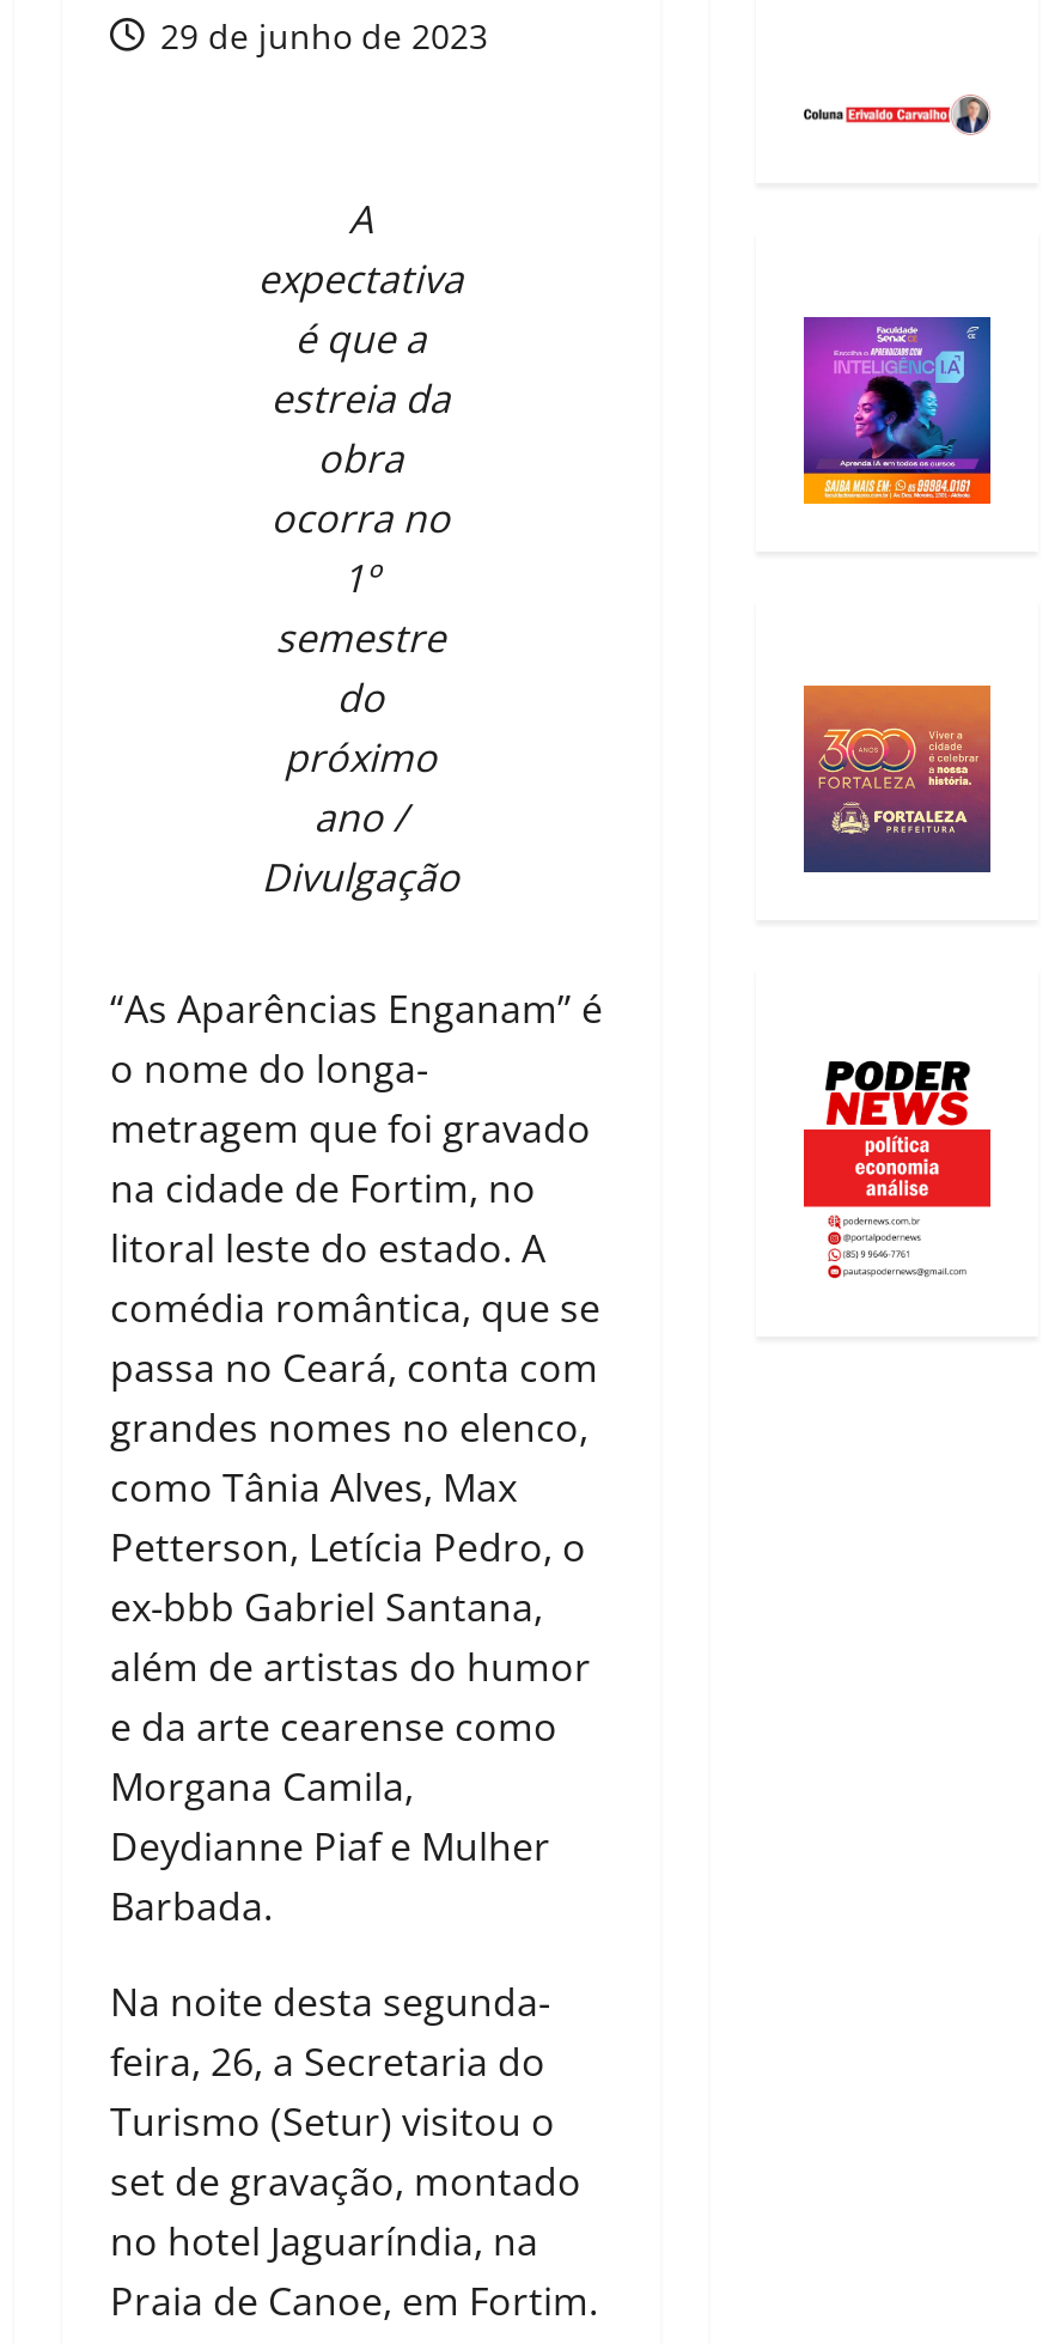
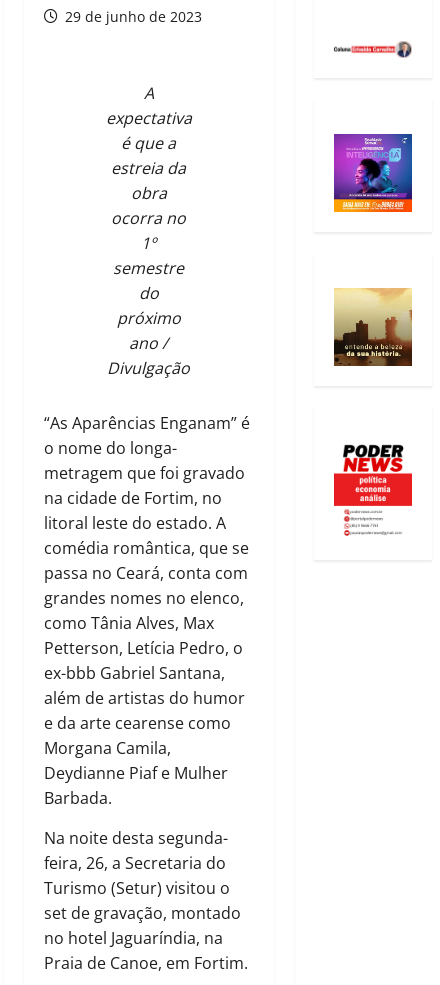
[801,684,993,876] [image] -> [333,288,413,367] [image]

